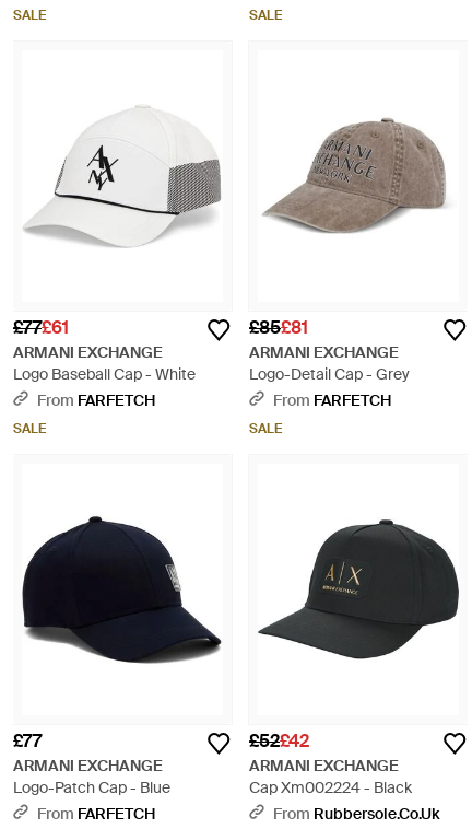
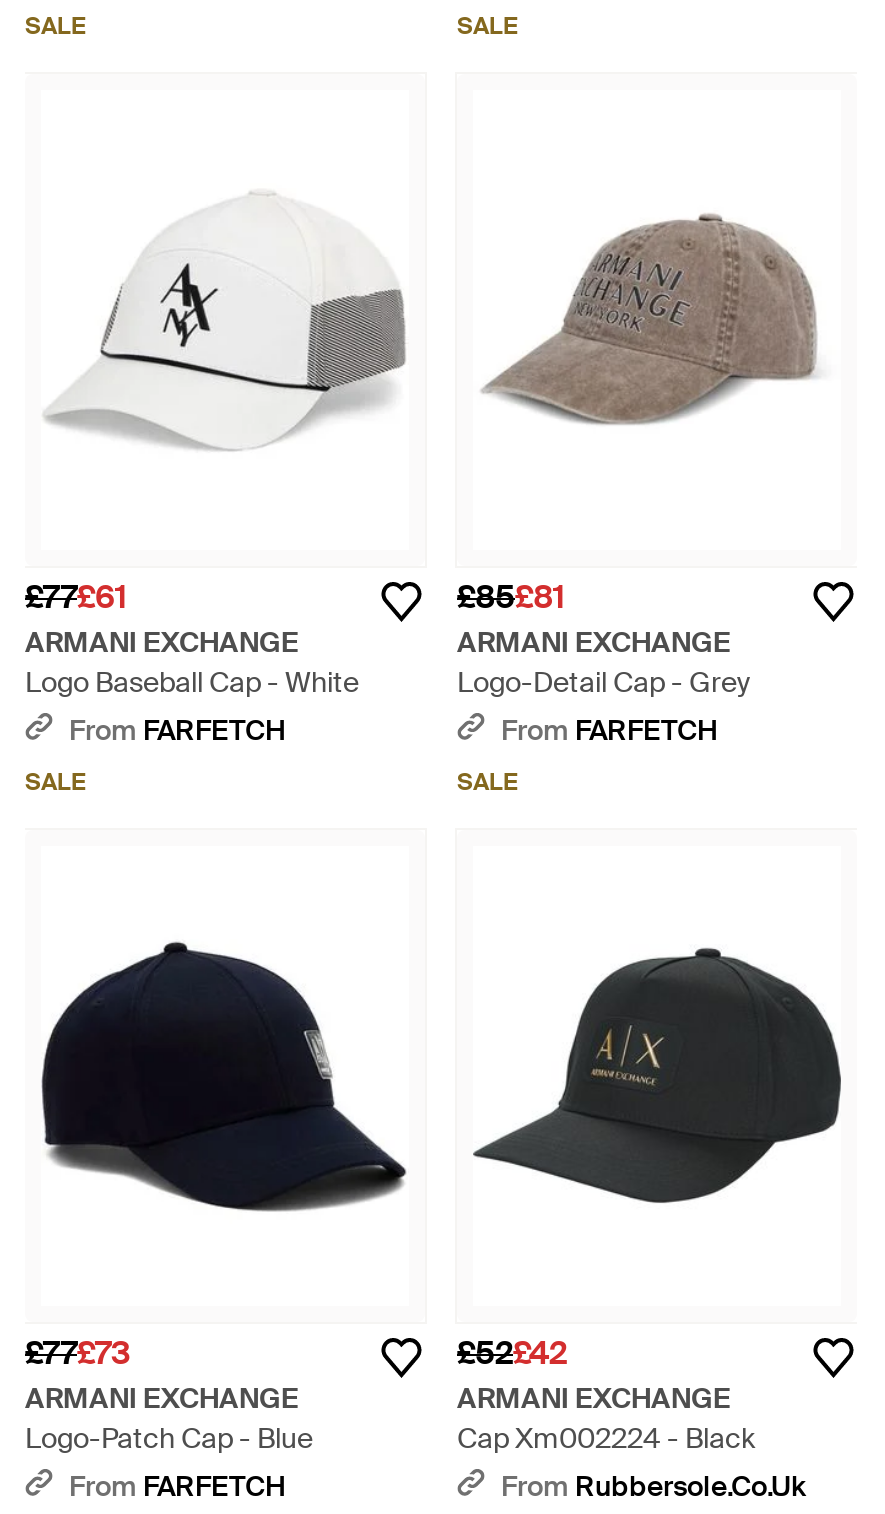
[13,729,42,752] £77 -> [25,1332,131,1374] £77£73

